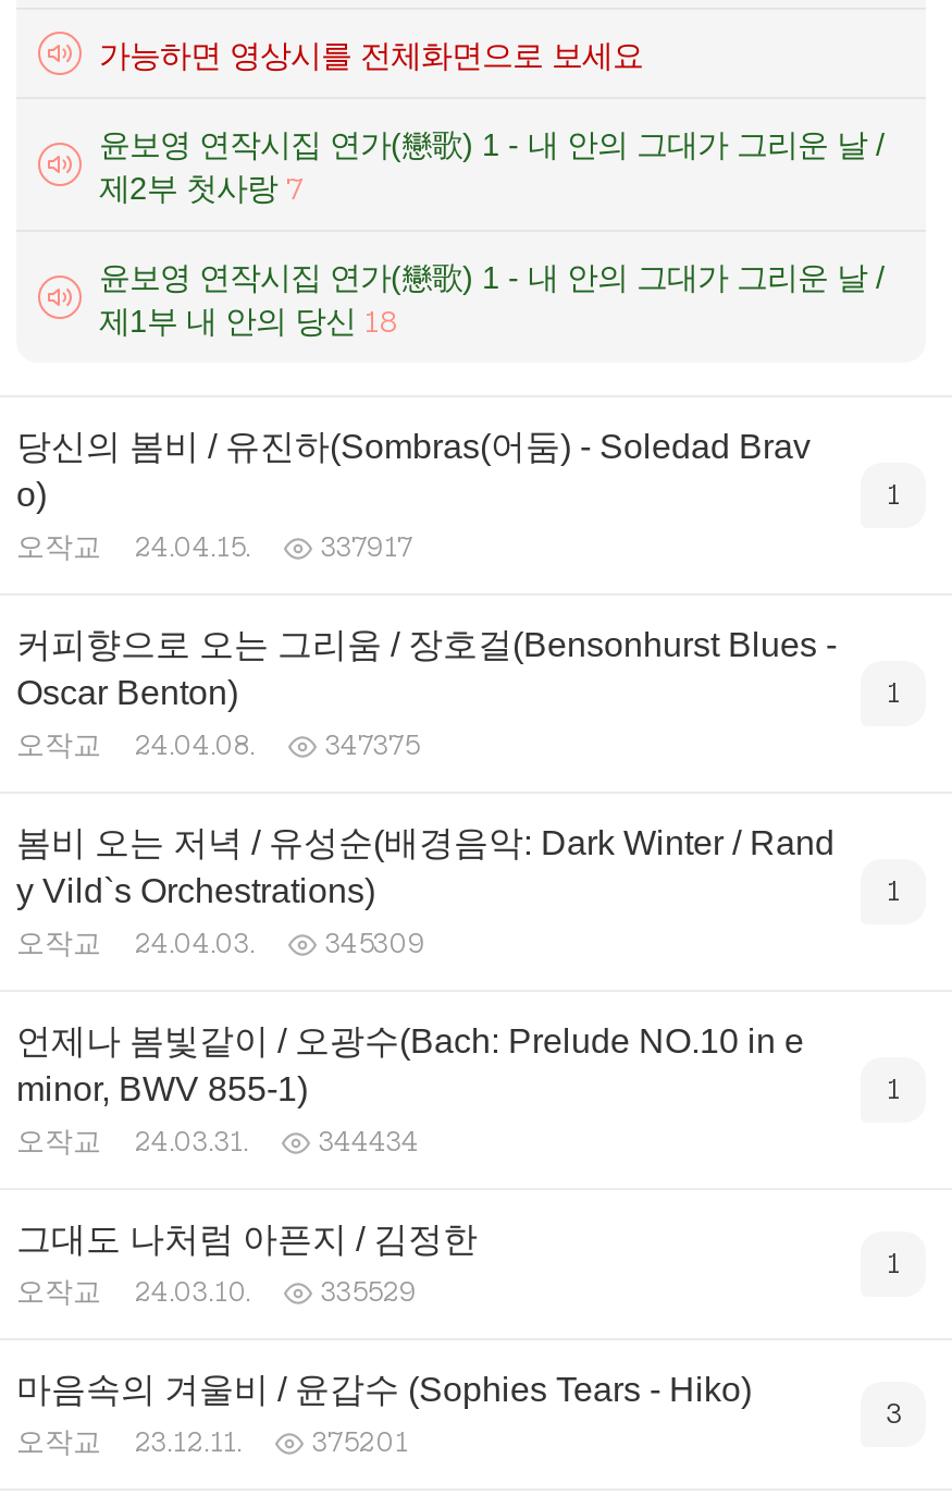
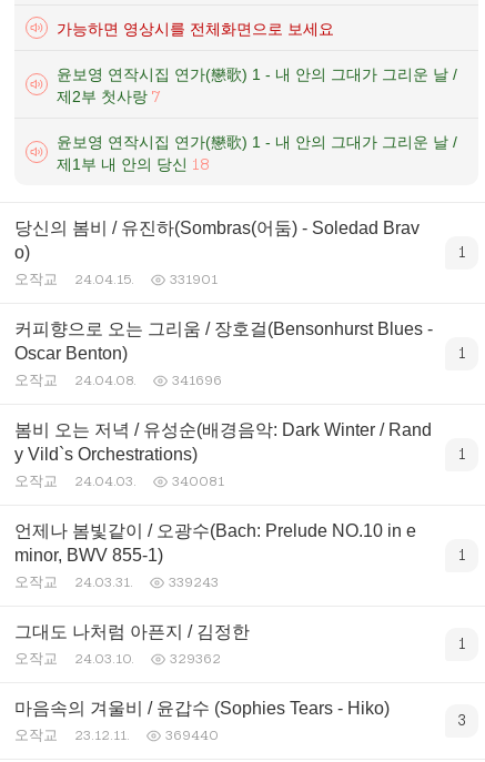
[16,530,412,562] 오작교 24.04.15. 337917 -> [14,270,218,287] 오작교 24.04.15. 331901
[16,728,419,760] 오작교 24.04.08. 347375 -> [14,371,222,388] 오작교 24.04.08. 341696
[16,926,425,959] 오작교 24.04.03. 345309 -> [14,472,224,489] 오작교 24.04.03. 340081
[16,1124,419,1157] 오작교 24.03.31. 344434 -> [14,573,219,590] 오작교 24.03.31. 339243
[16,1274,417,1307] 오작교 24.03.10. 335529 -> [14,650,221,666] 오작교 24.03.10. 329362
[16,1425,408,1457] 오작교 23.12.11. 375201 -> [14,726,219,743] 오작교 23.12.11. 369440

